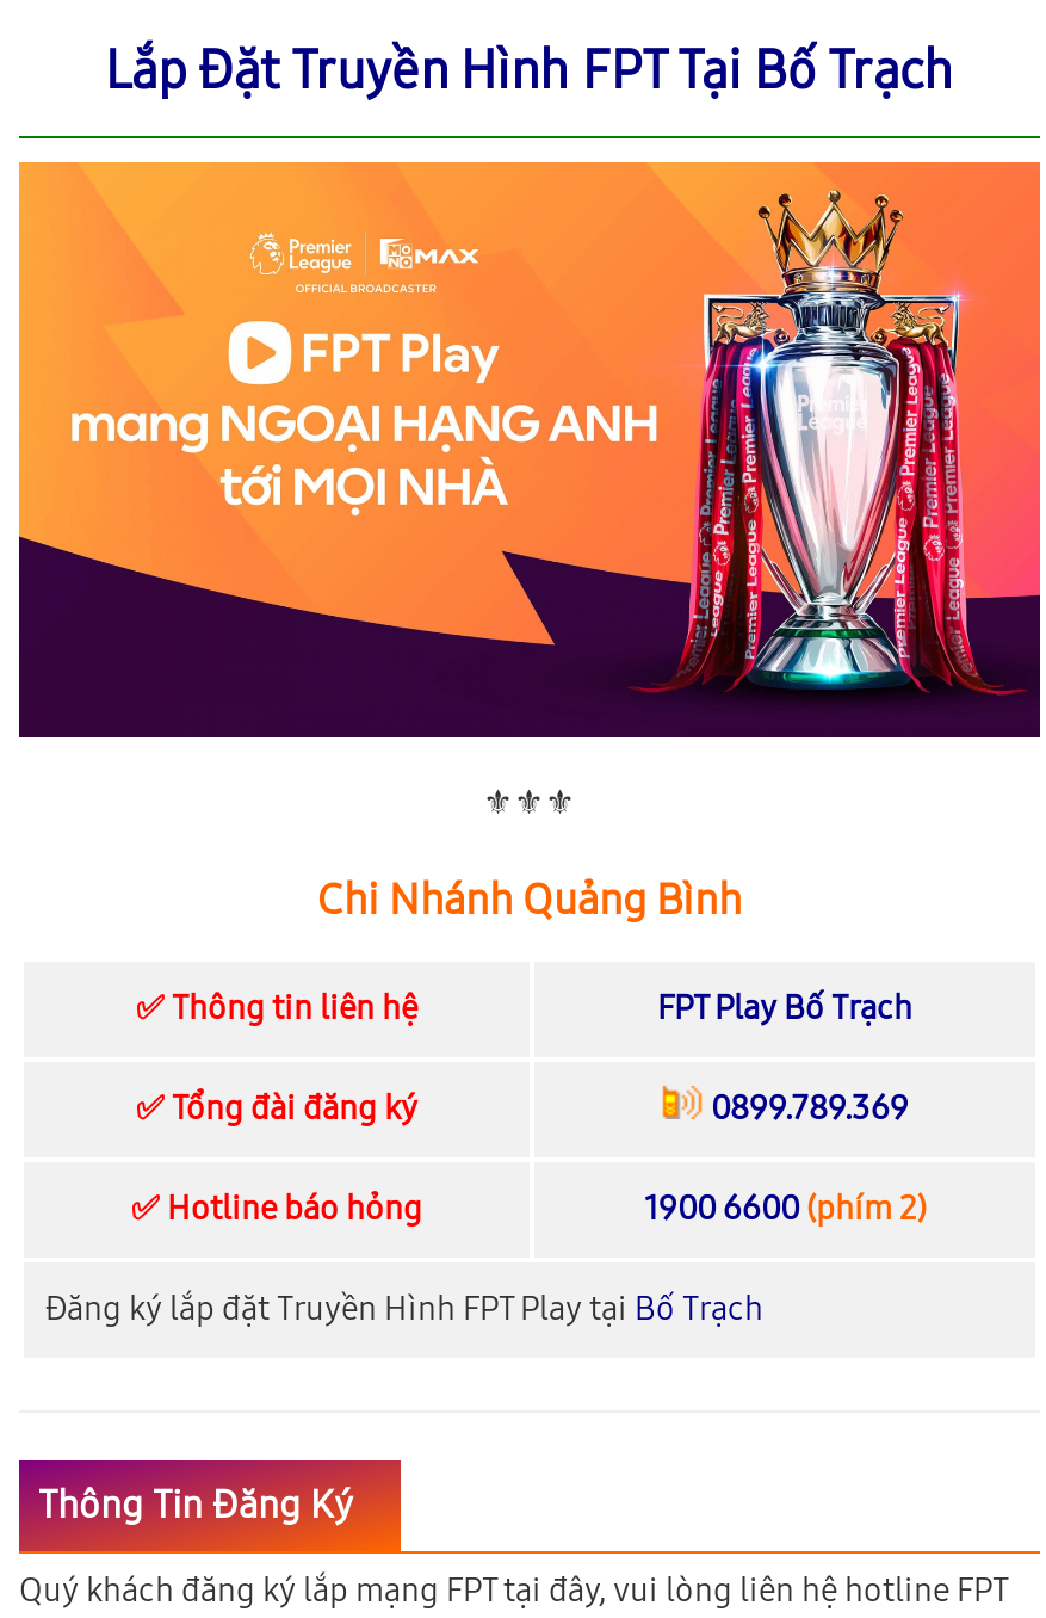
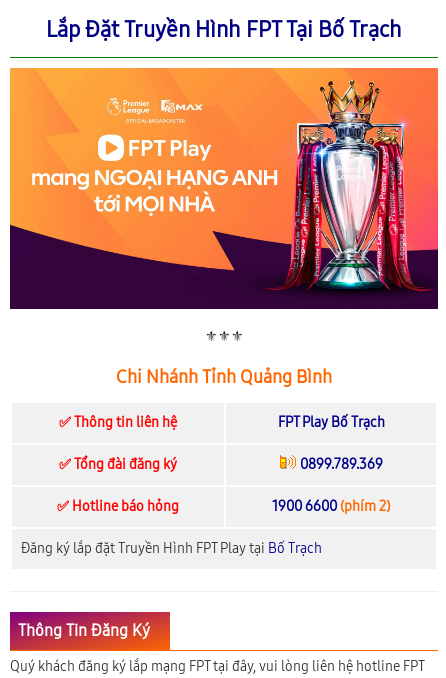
[317,873,742,926] Chi Nhánh Quảng Bình -> [116,366,332,388] Chi Nhánh Tỉnh Quảng Bình

